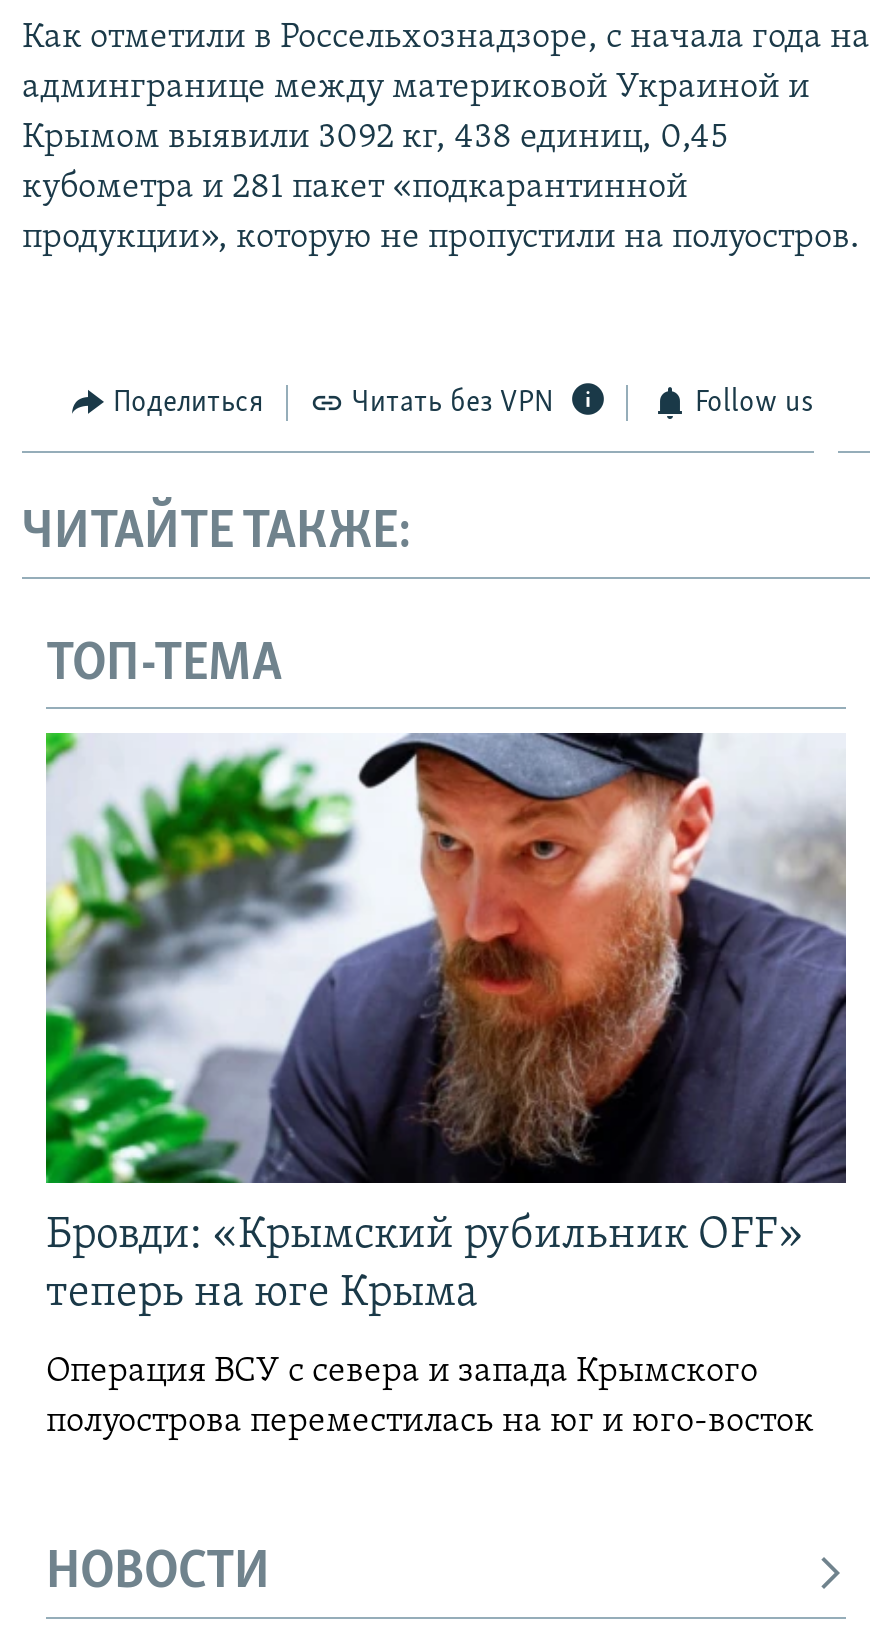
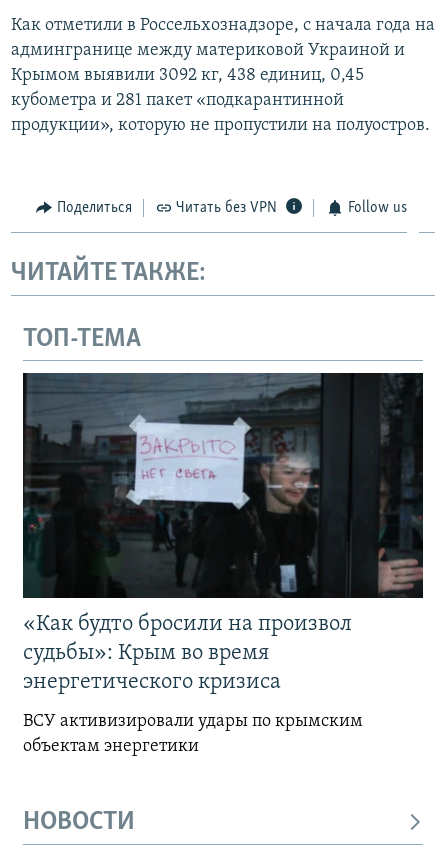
[44,731,848,1318] [image] | Бровди: «Крымский рубильник OFF» | теперь на юге Крыма -> [22,372,424,694] [image] | «Как будто бросили на произвол | судьбы»: Крым во время | энергетического кризиса
[46,1354,814,1442] Операция ВСУ с севера и запада Крымского | полуострова переместилась на юг и юго-восток -> [23,712,363,756] ВСУ активизировали удары по крымским | объектам энергетики

